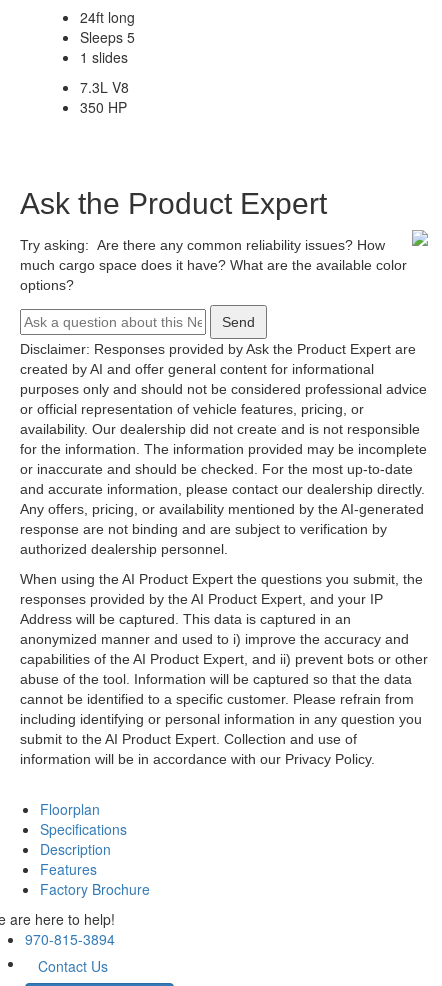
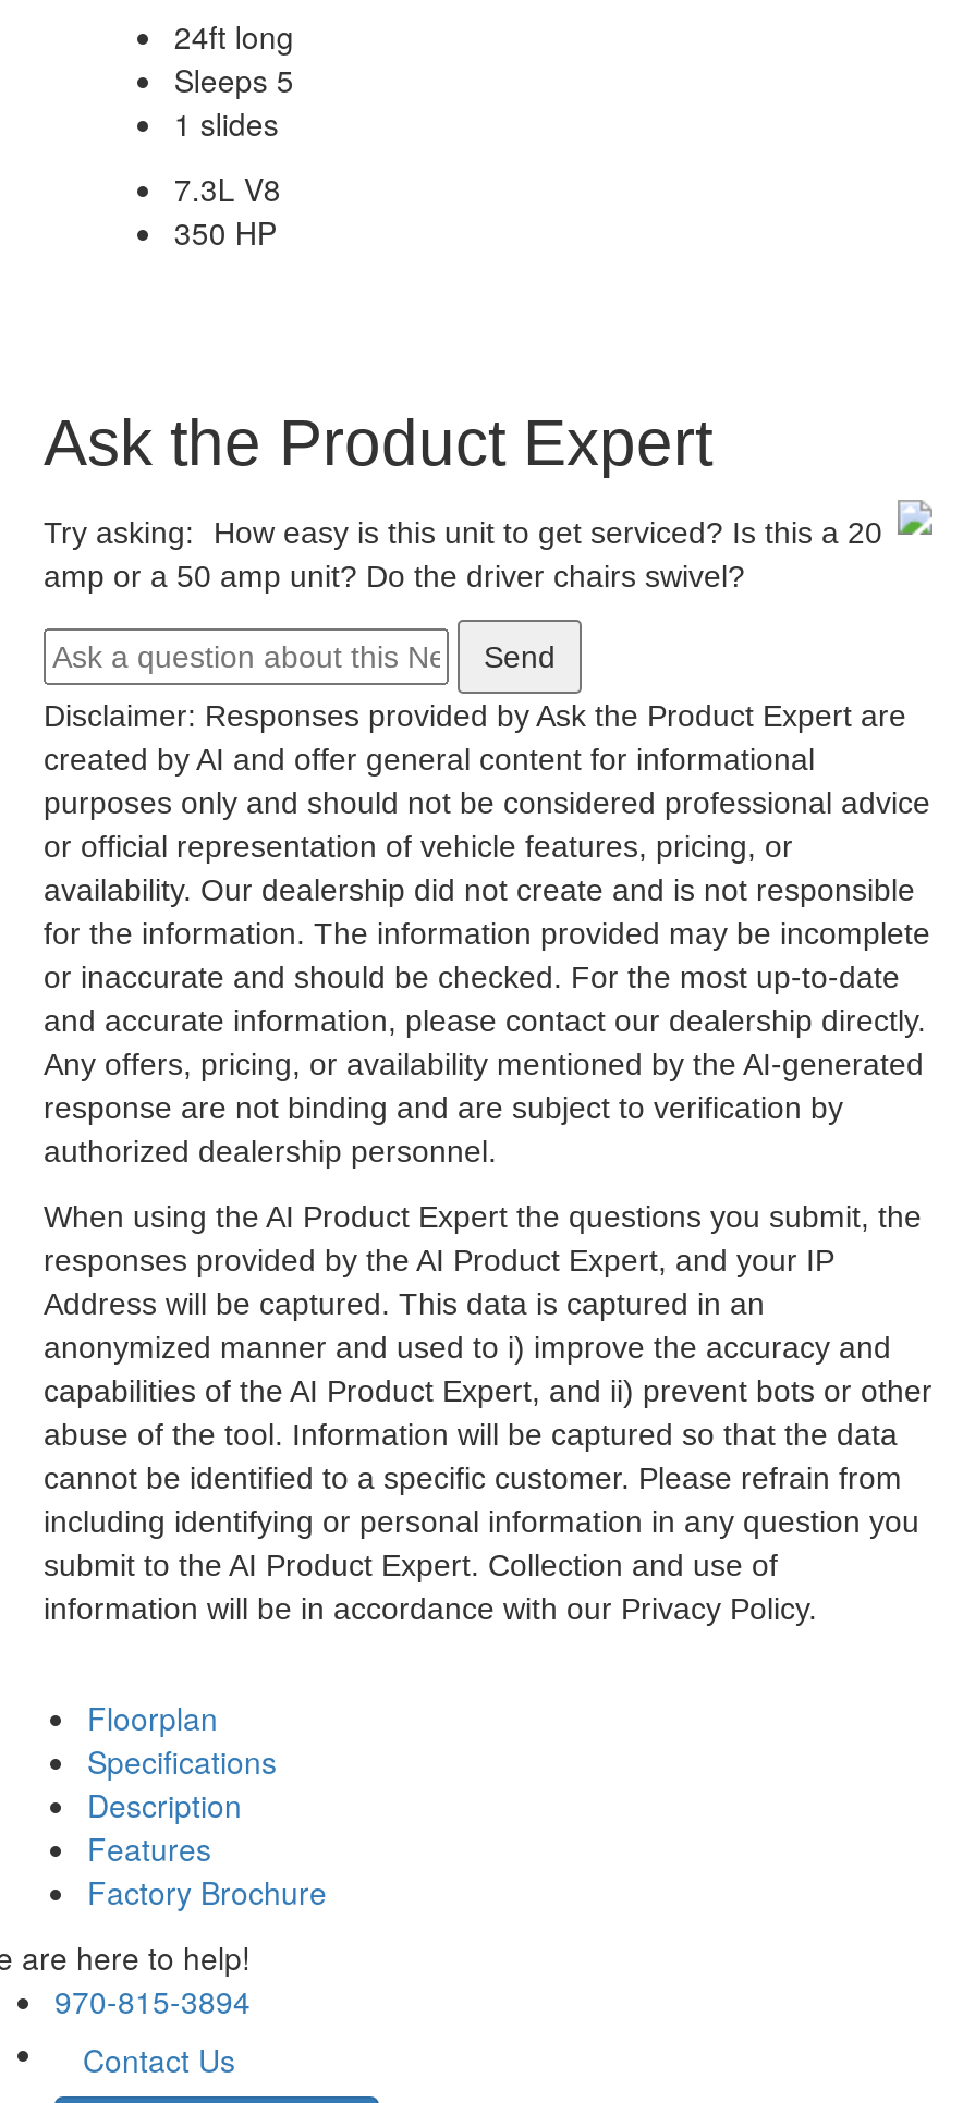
[20,237,407,293] Try asking: Are there any common reliability issues? How | much cargo space does it have? What are the available color | options? -> [44,514,882,593] Try asking: How easy is this unit to get serviced? Is this a 20 | amp or a 50 amp unit? Do the driver chairs swivel?

